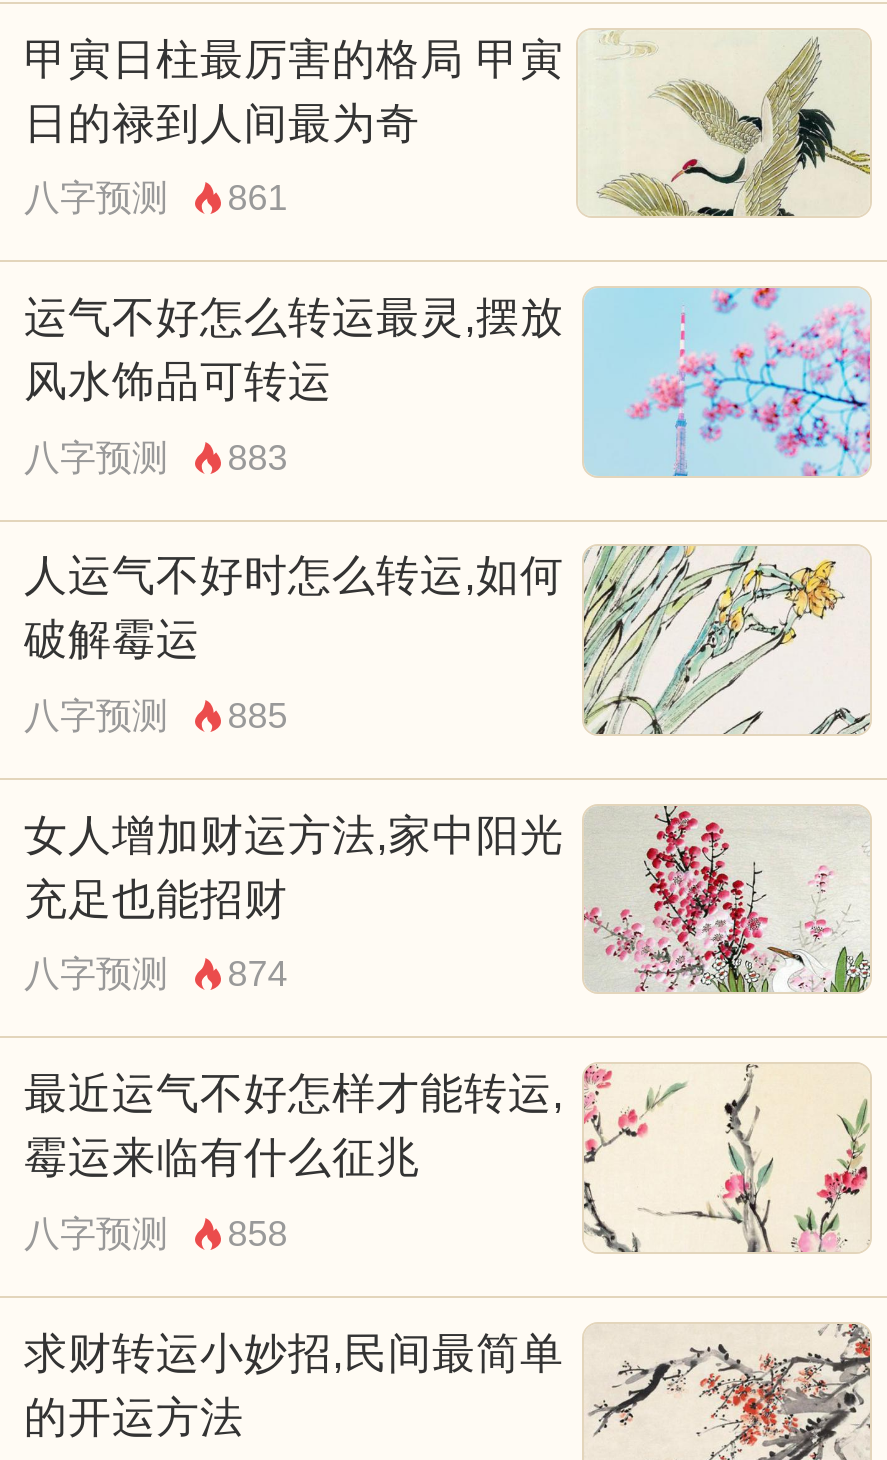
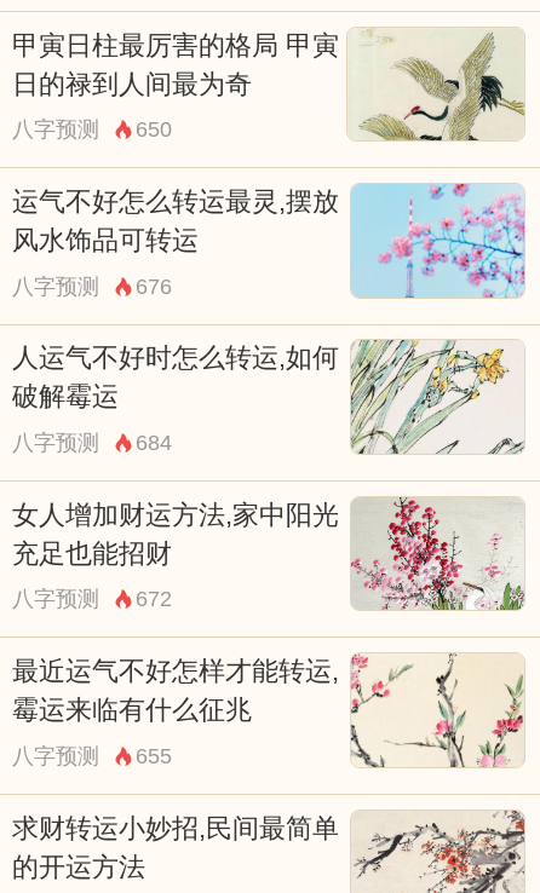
[24,178,288,218] 八字预测 861 -> [12,118,172,142] 八字预测 650
[24,437,288,477] 八字预测 883 -> [12,274,172,298] 八字预测 676
[24,696,288,736] 八字预测 885 -> [12,431,172,455] 八字预测 684
[24,955,288,995] 八字预测 874 -> [12,587,172,612] 八字预测 672
[24,1214,288,1254] 八字预测 858 -> [12,744,172,768] 八字预测 655

